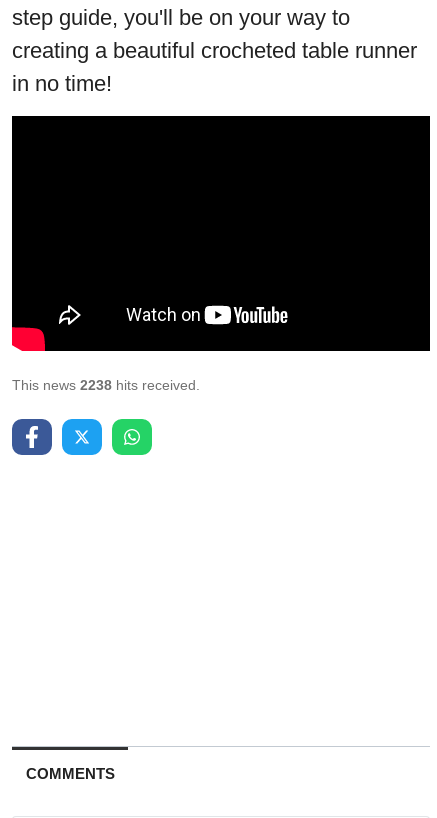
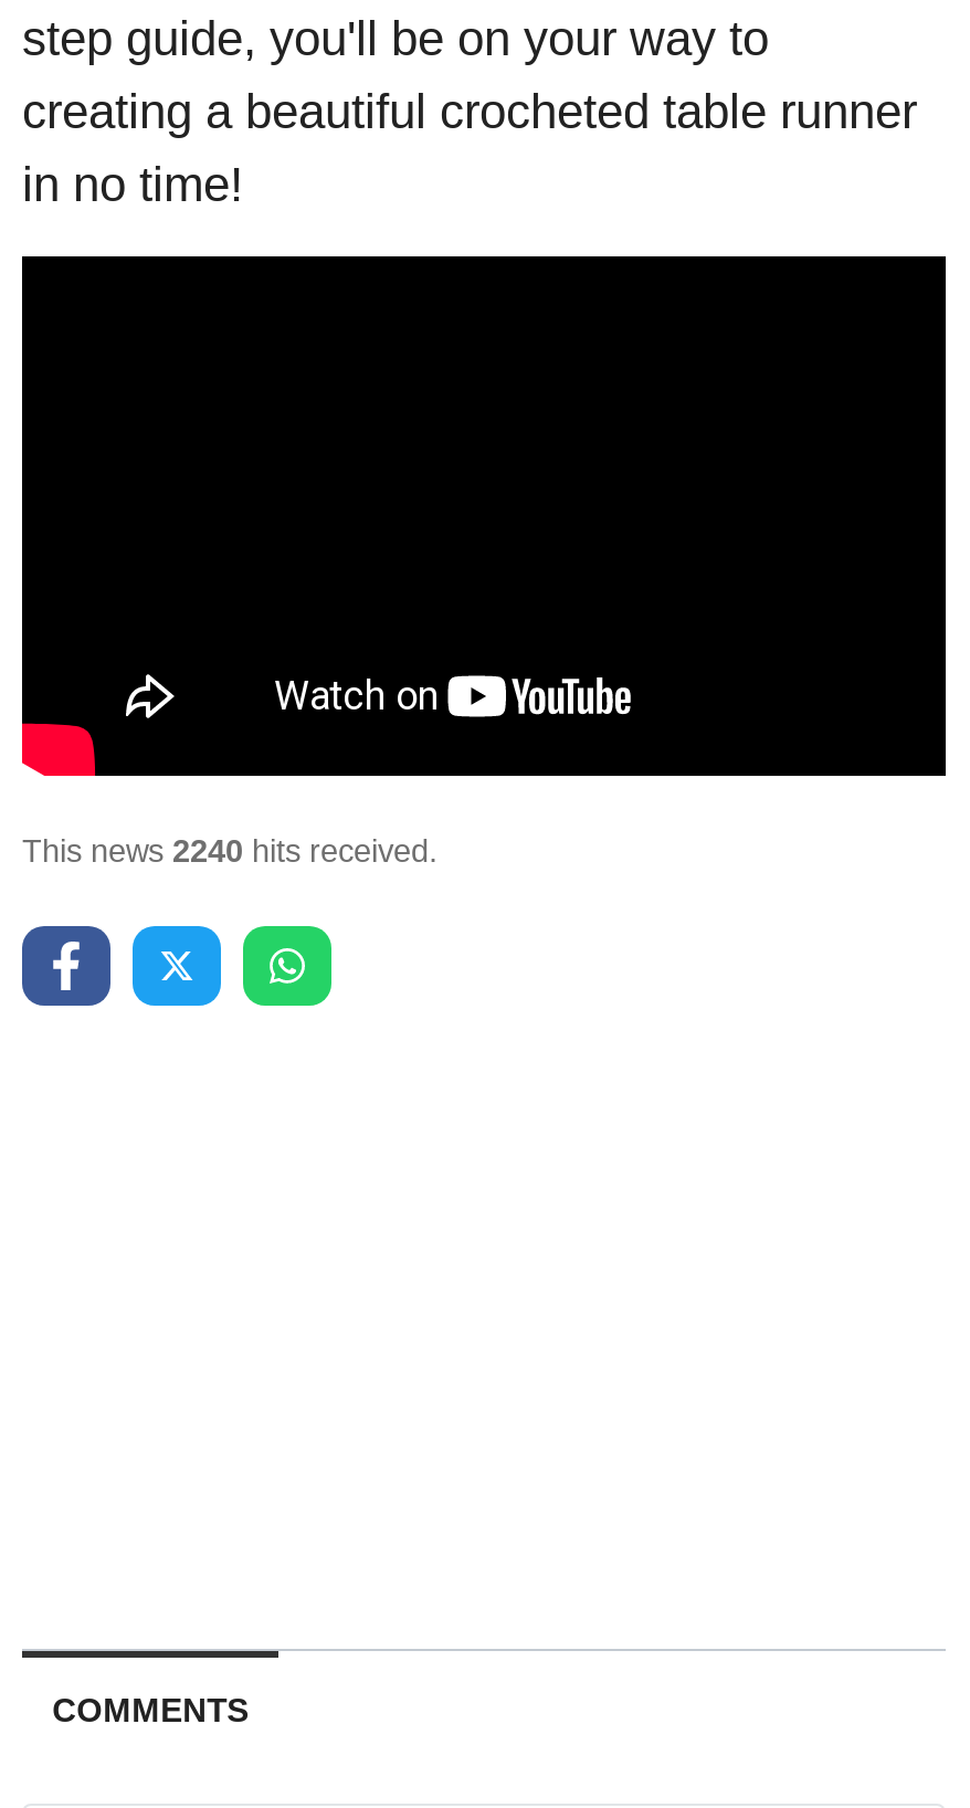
[12,377,200,393] This news 2238 hits received. -> [22,833,437,869] This news 2240 hits received.

